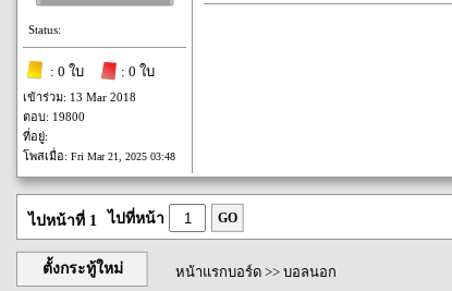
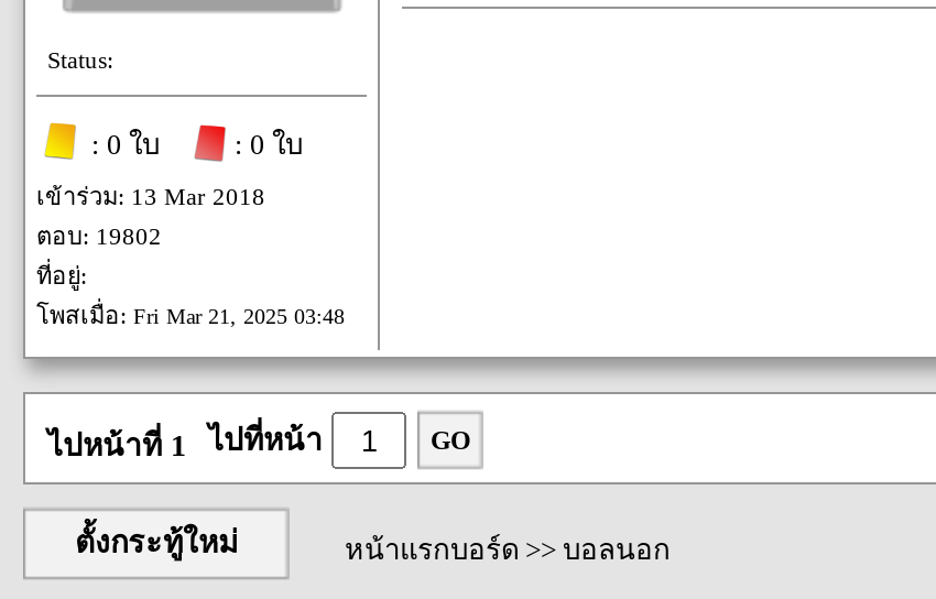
[23,110,85,123] ตอบ: 19800 -> [36,222,162,249] ตอบ: 19802

